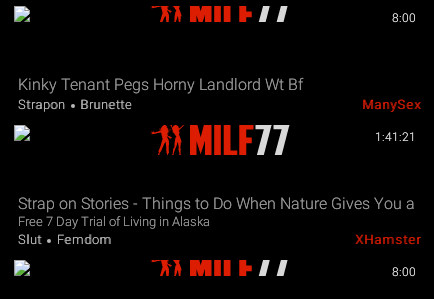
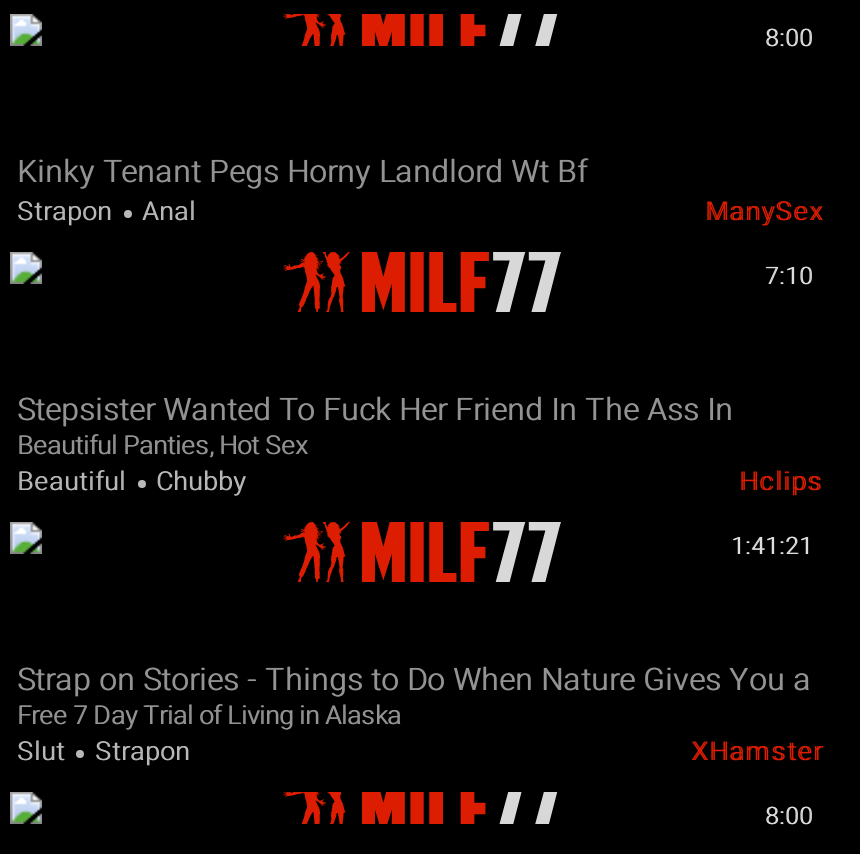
[17,97,132,112] Strapon Brunette -> [17,196,196,226] Strapon Anal
none -> [17,392,823,496] Stepsister Wanted To Fuck Her Friend In The Ass In | Beautiful Panties, Hot Sex | Beautiful Chubby | Hclips
none -> [765,262,813,290] 7:10
[17,232,111,247] Slut Femdom -> [17,736,190,766] Slut Strapon

